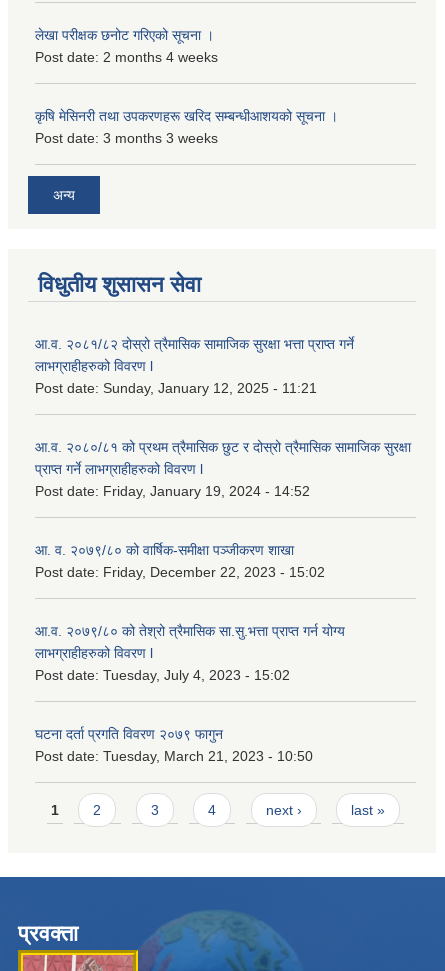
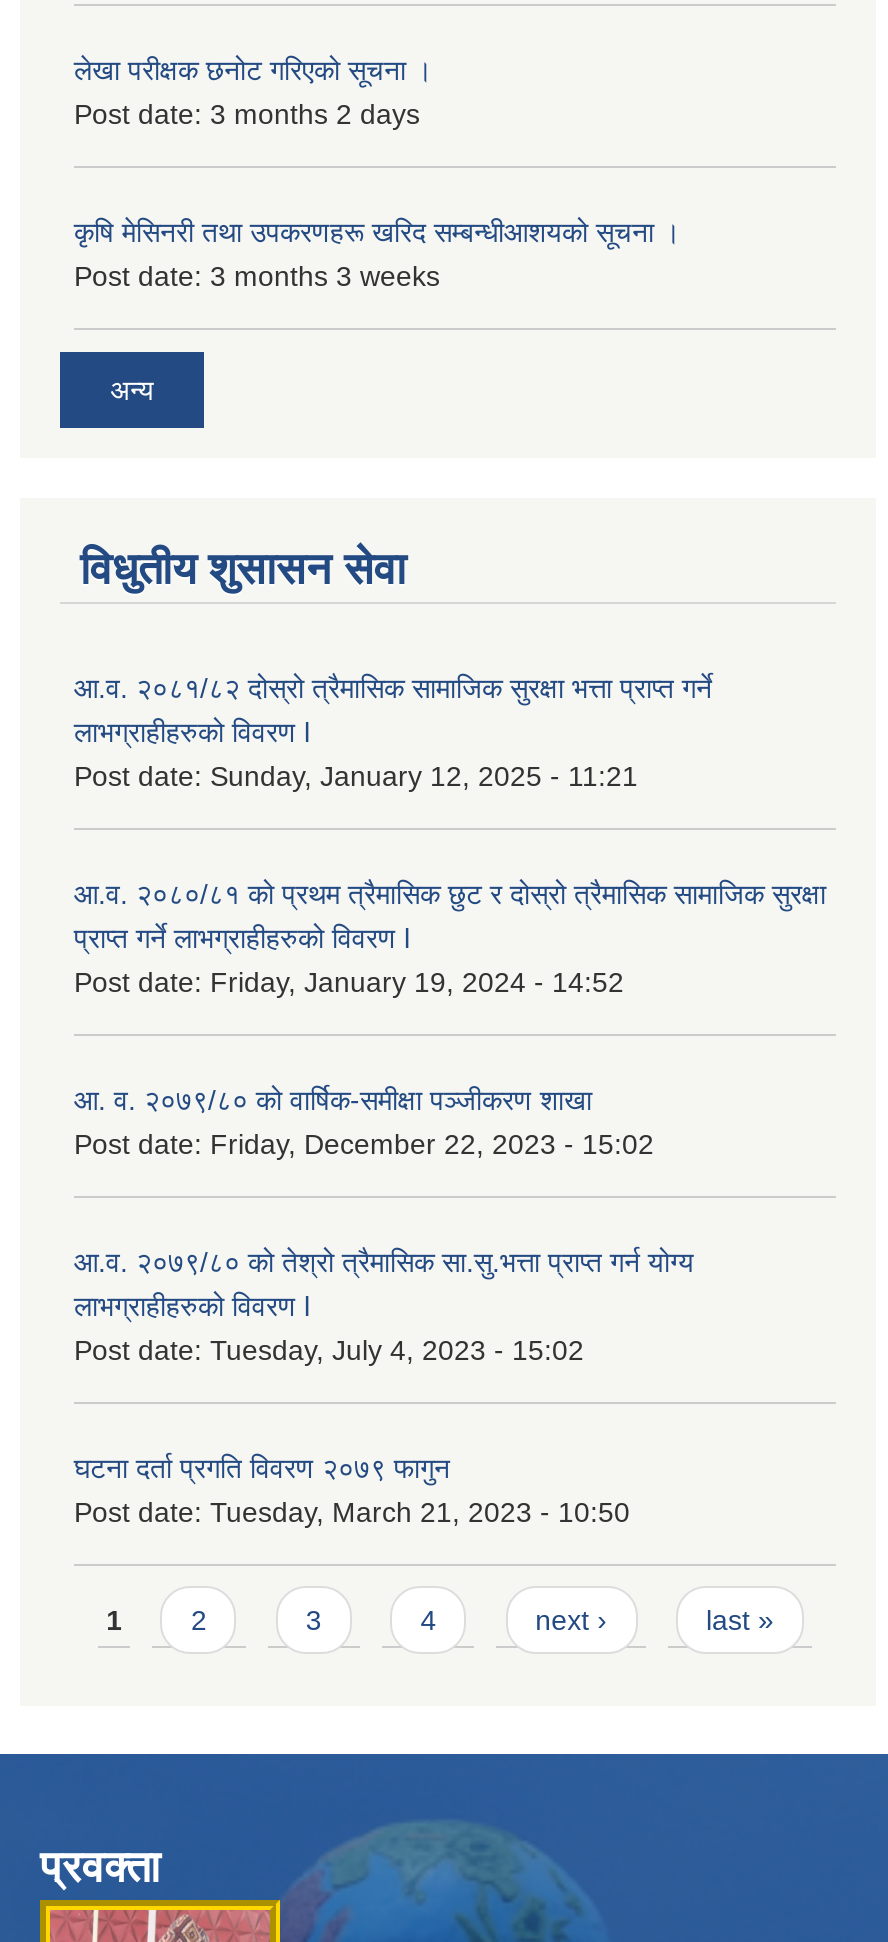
[35,49,218,65] Post date: 2 months 4 weeks -> [74,99,420,131] Post date: 3 months 2 days

